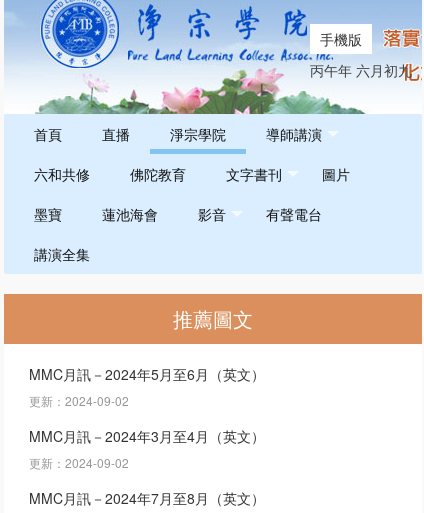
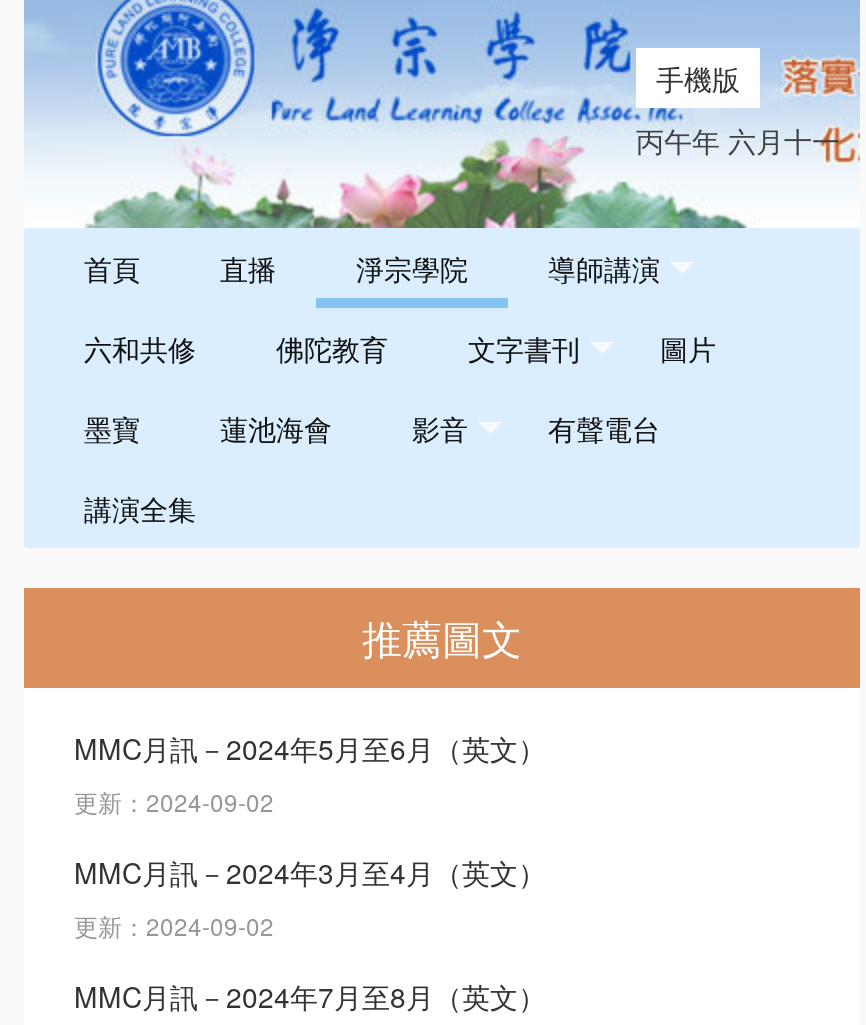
[310,60,412,80] 丙午年 六月初九 -> [636,120,840,160] 丙午年 六月十一

